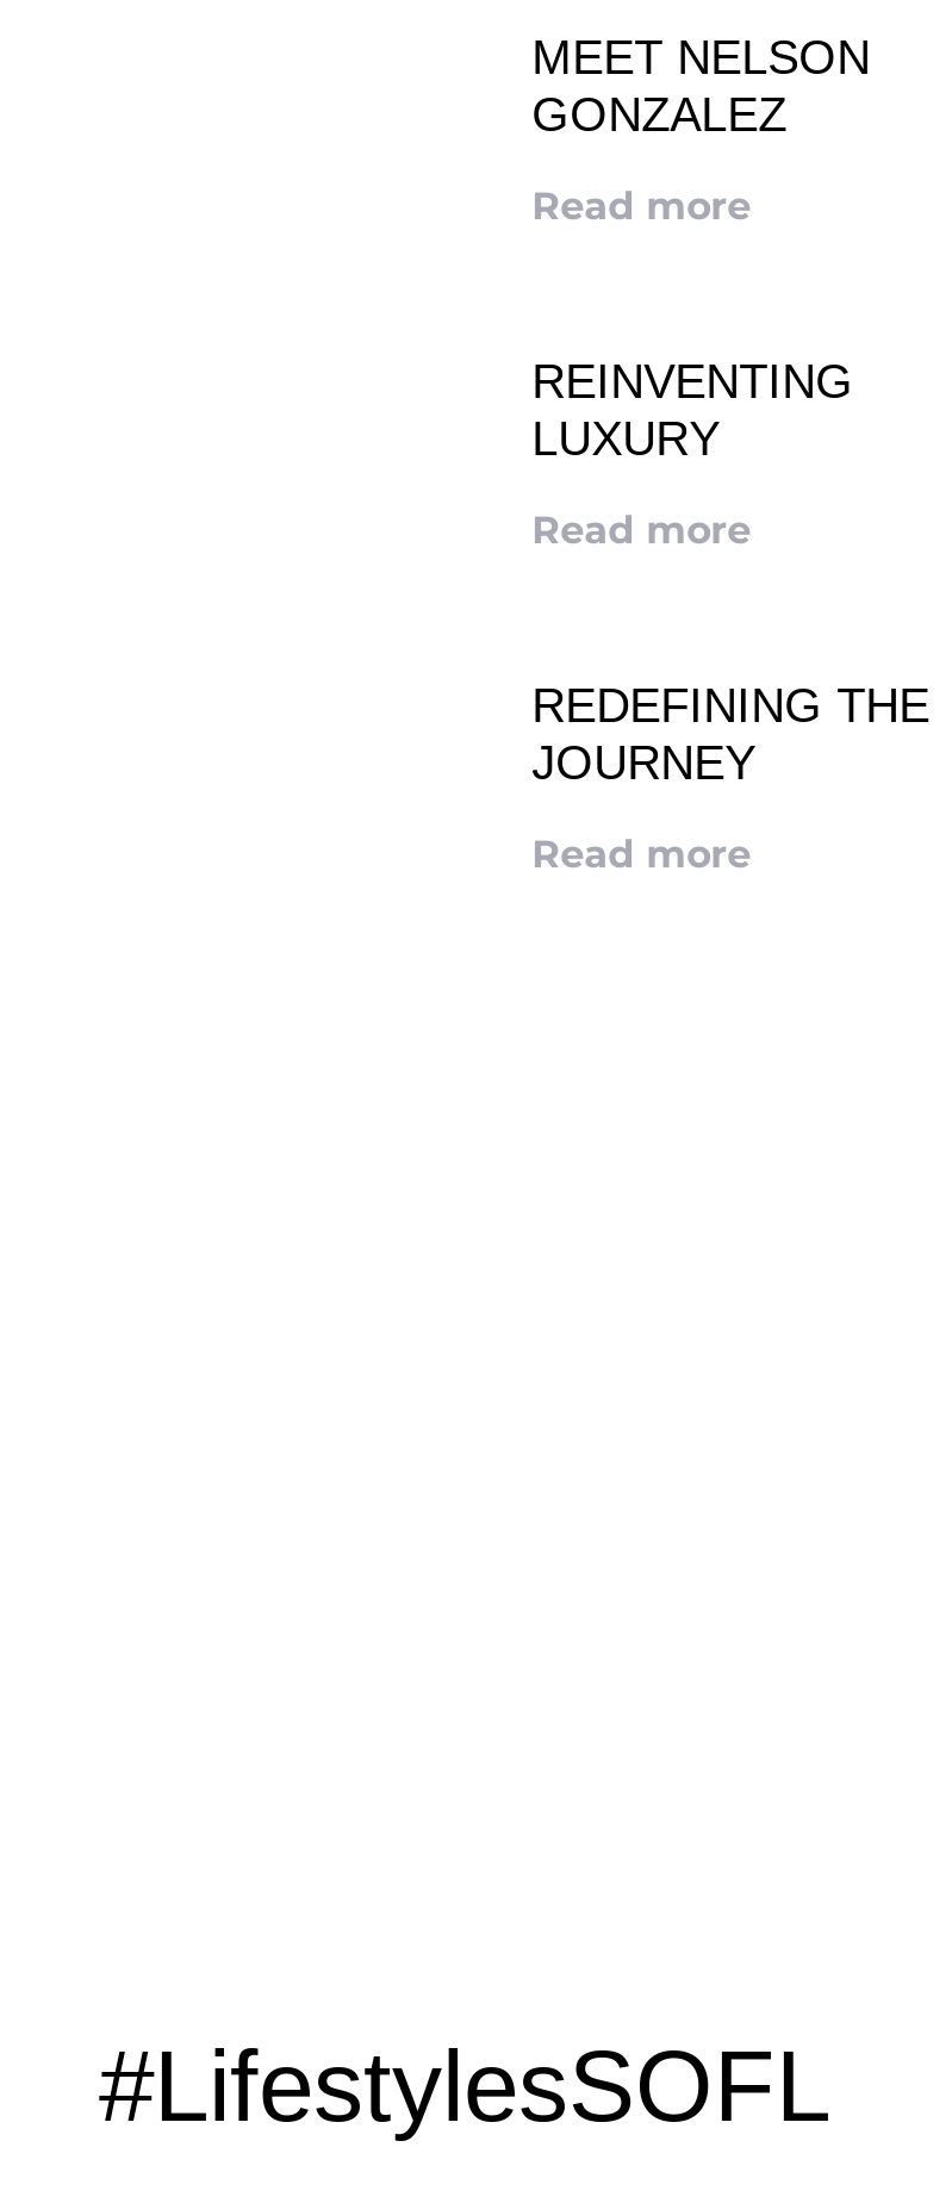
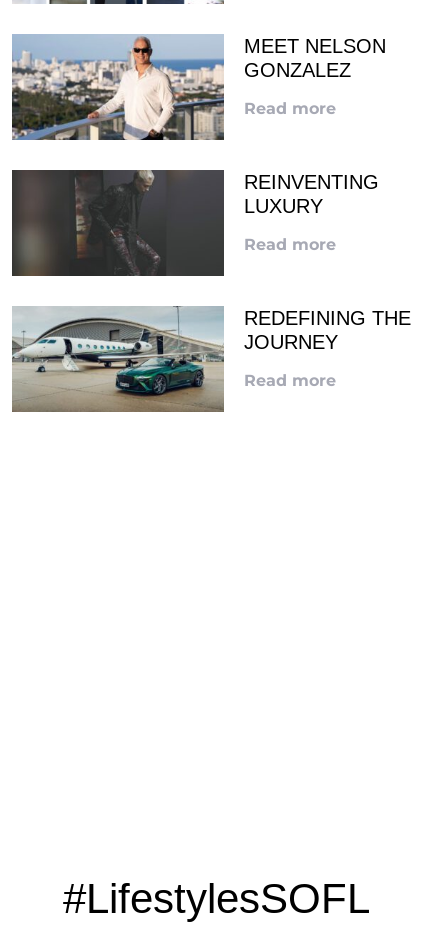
none -> [11,33,225,141] [image]
none -> [11,169,225,277] [image]
none -> [11,305,225,413] [image]

